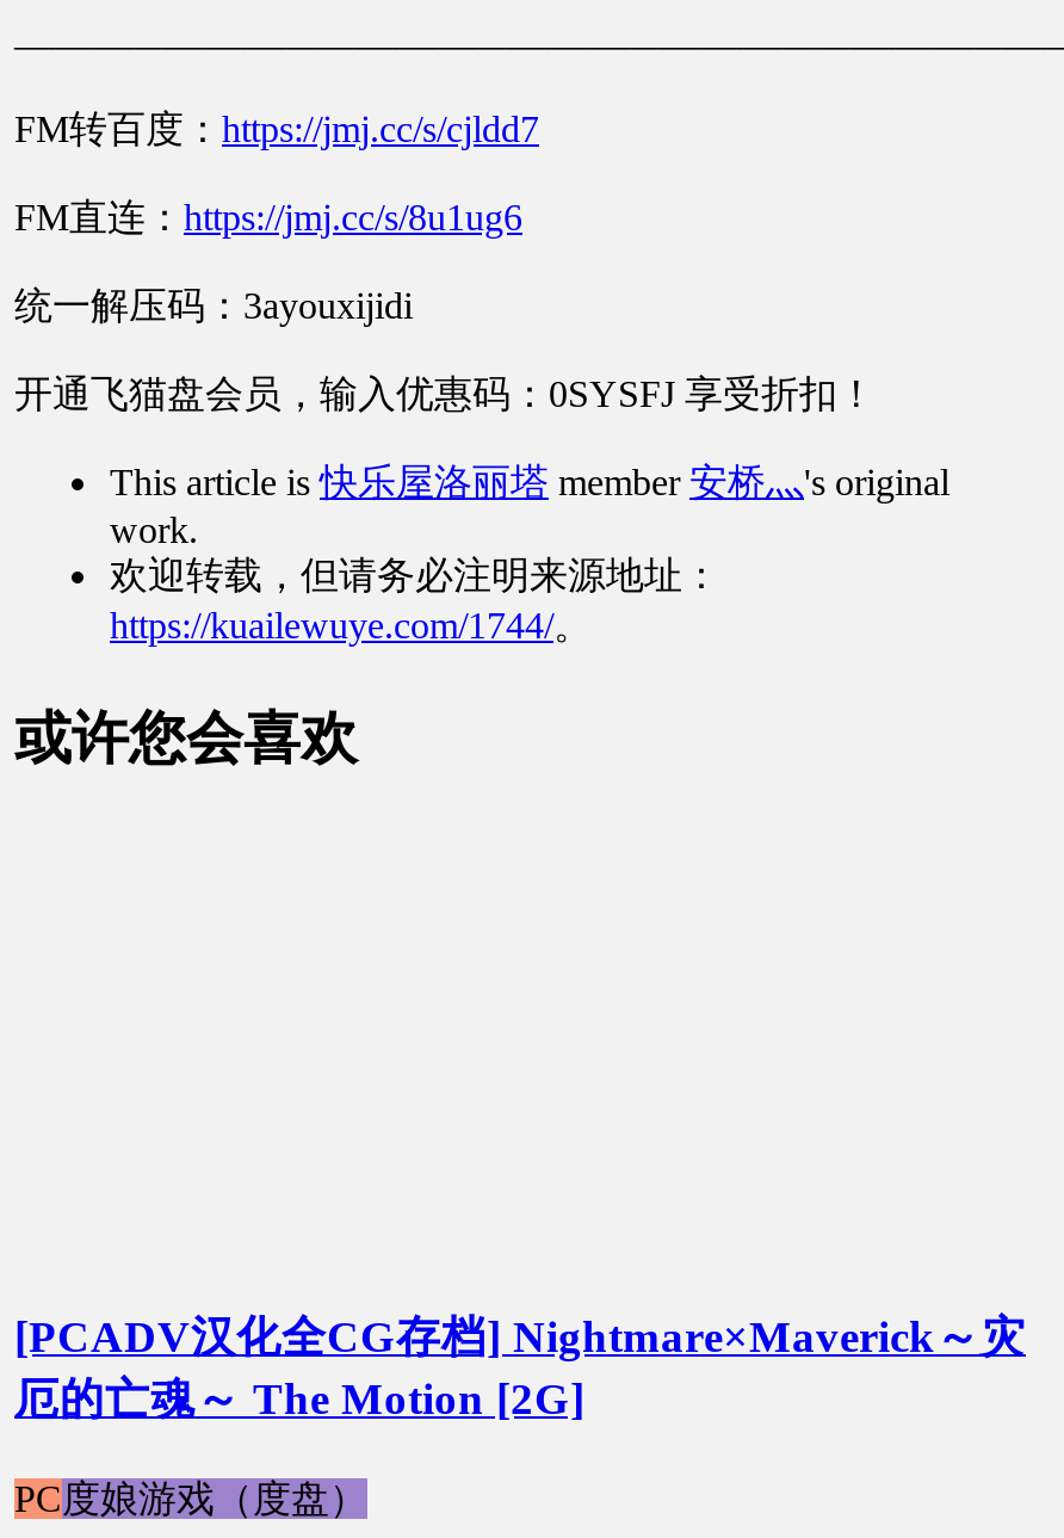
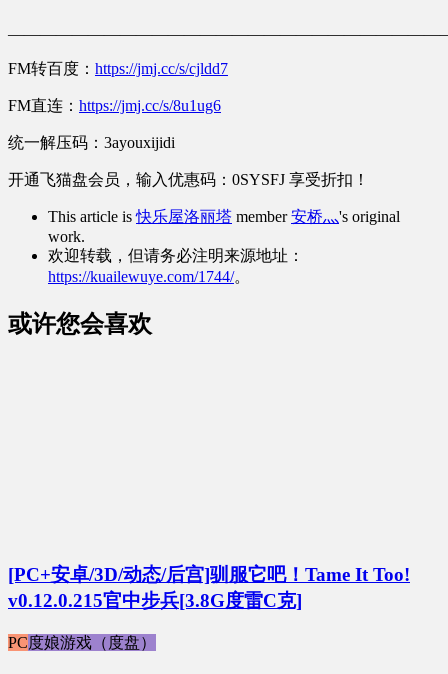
[14,1312,1026,1424] [PCADV汉化全CG存档] Nightmare×Maverick～灾 | 厄的亡魂～ The Motion [2G] -> [8,564,410,611] [PC+安卓/3D/动态/后宫]驯服它吧！Tame It Too! | v0.12.0.215官中步兵[3.8G度雷C克]

